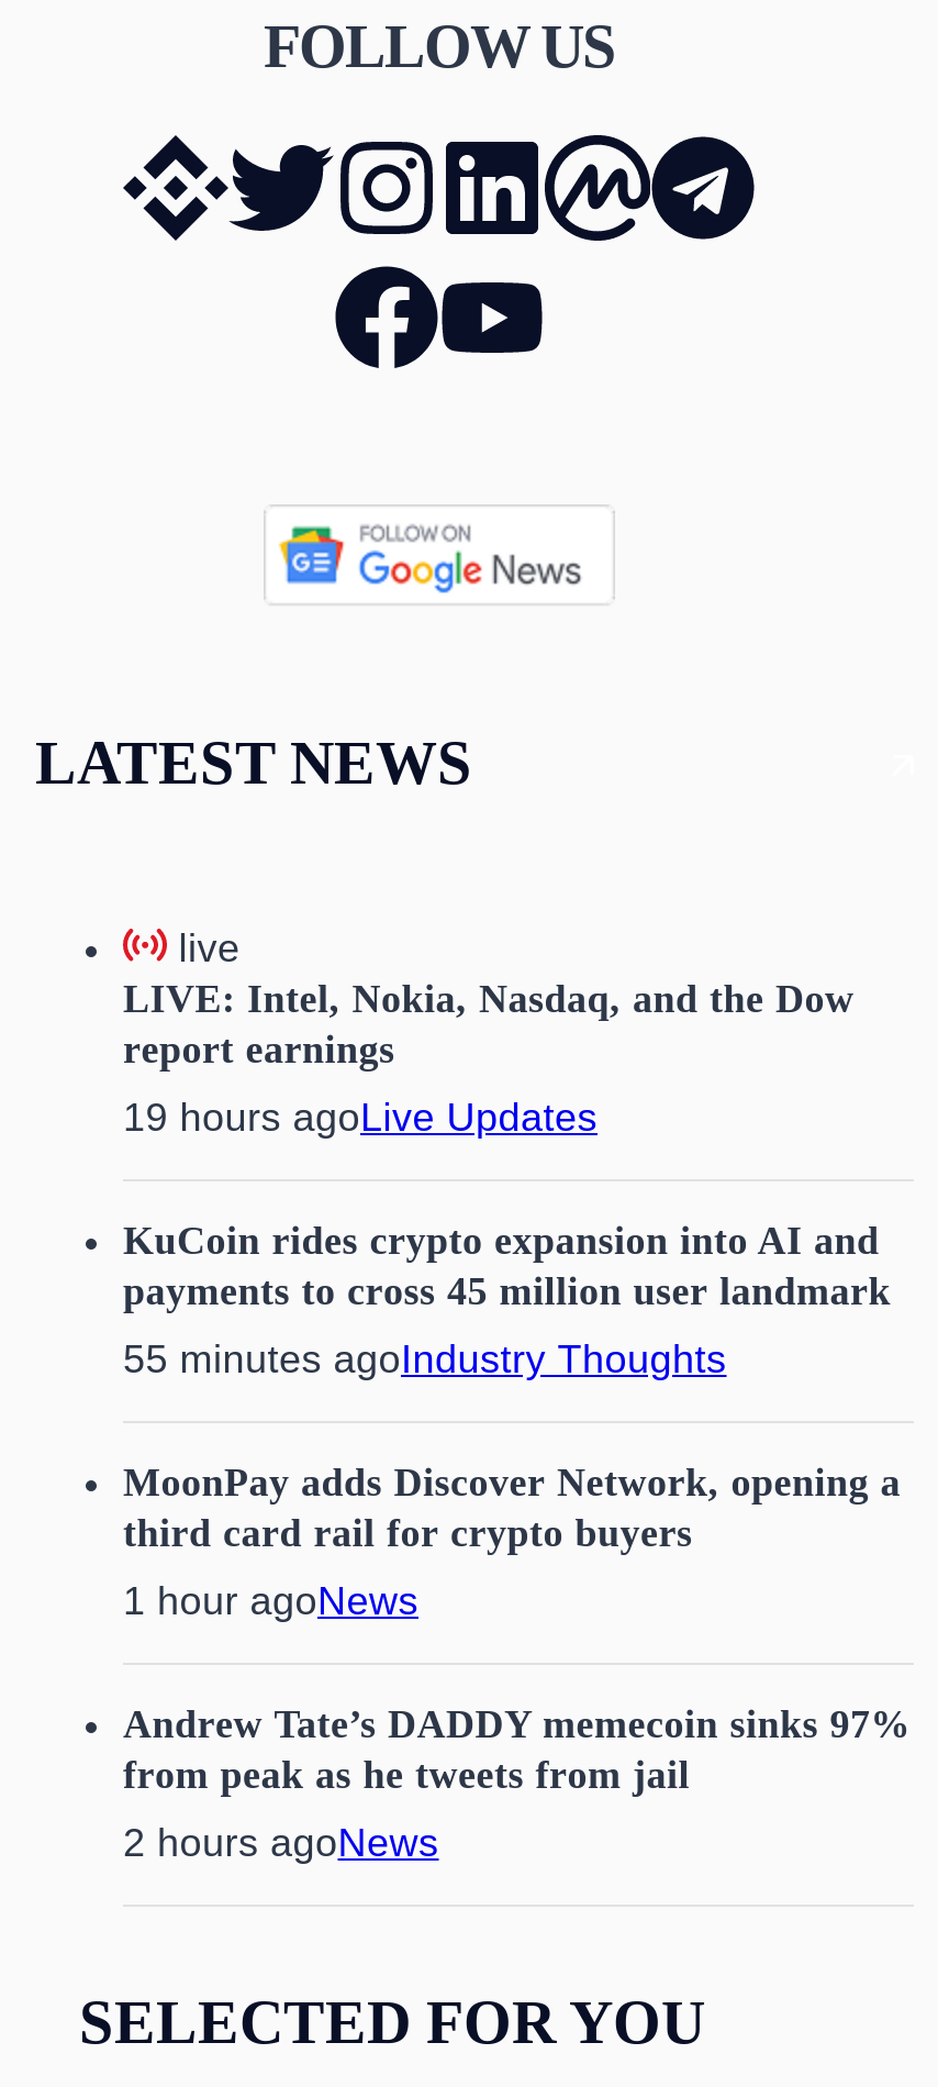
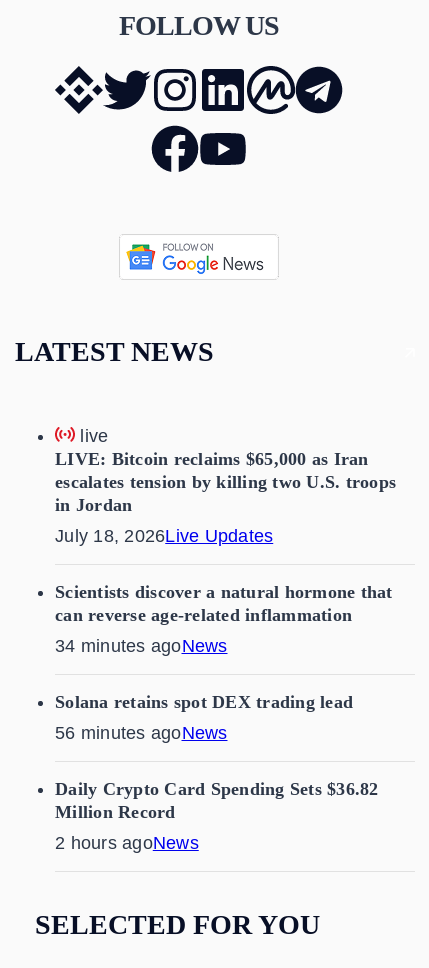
[123,977,854,1072] LIVE: Intel, Nokia, Nasdaq, and the Dow | report earnings -> [55,449,396,515] LIVE: Bitcoin reclaims $65,000 as Iran | escalates tension by killing two U.S. troops | in Jordan
[123,1096,598,1140] 19 hours agoLive Updates -> [55,526,273,546] July 18, 2026Live Updates
[123,1219,891,1313] KuCoin rides crypto expansion into AI and | payments to cross 45 million user landmark -> [55,582,392,625] Scientists discover a natural hormone that | can reverse age-related inflammation
[123,1337,727,1381] 55 minutes agoIndustry Thoughts -> [55,636,227,656] 34 minutes agoNews
[123,1461,901,1555] MoonPay adds Discover Network, opening a | third card rail for crypto buyers -> [55,692,353,712] Solana retains spot DEX trading lead
[123,1579,418,1623] 1 hour agoNews -> [55,723,227,743] 56 minutes agoNews
[123,1702,911,1797] Andrew Tate’s DADDY memecoin sinks 97% | from peak as he tweets from jail -> [55,779,378,822] Daily Crypto Card Spending Sets $36.82 | Million Record

